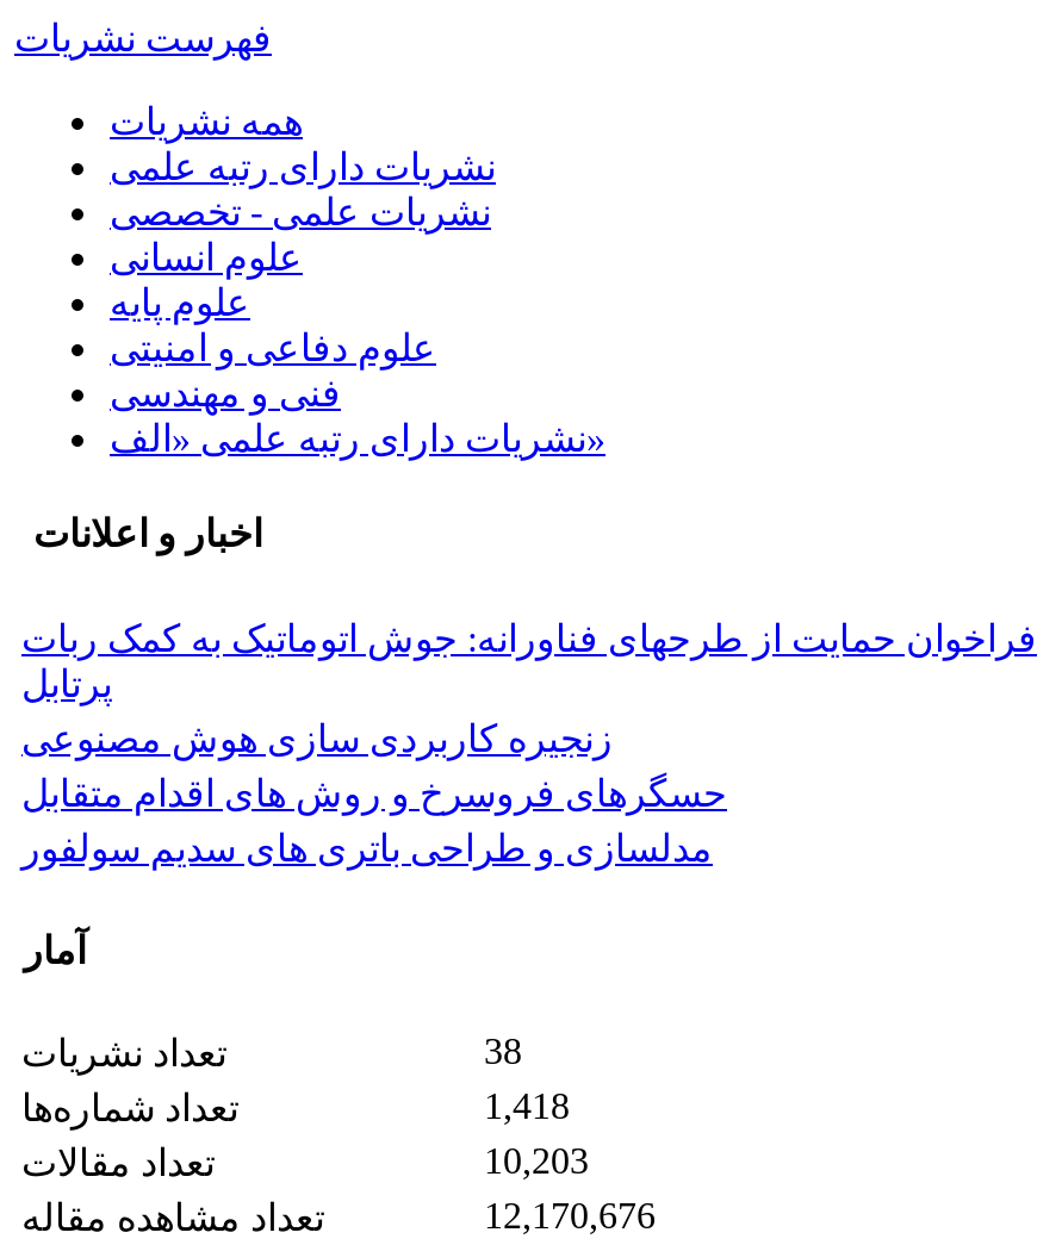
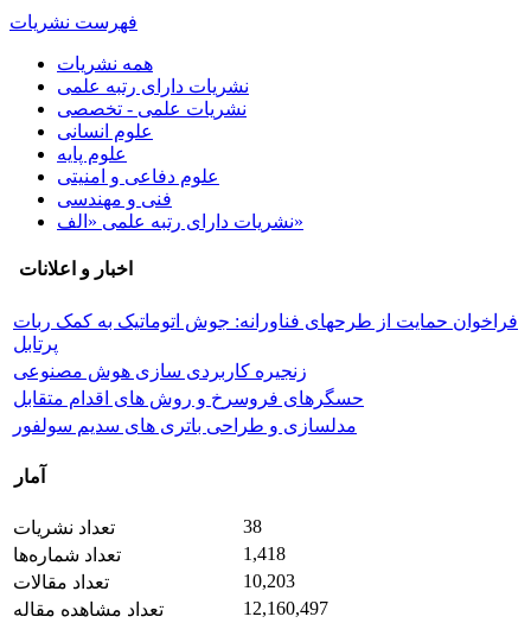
[484,1195,656,1236] 12,170,676 -> [243,598,328,618] 12,160,497

